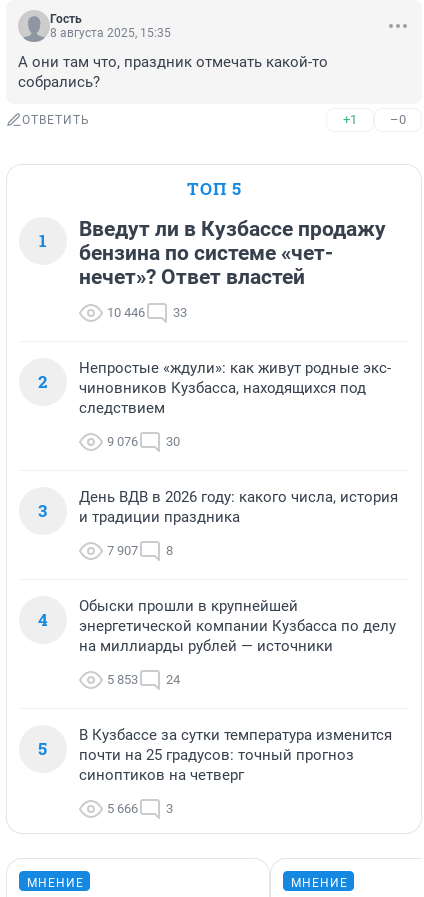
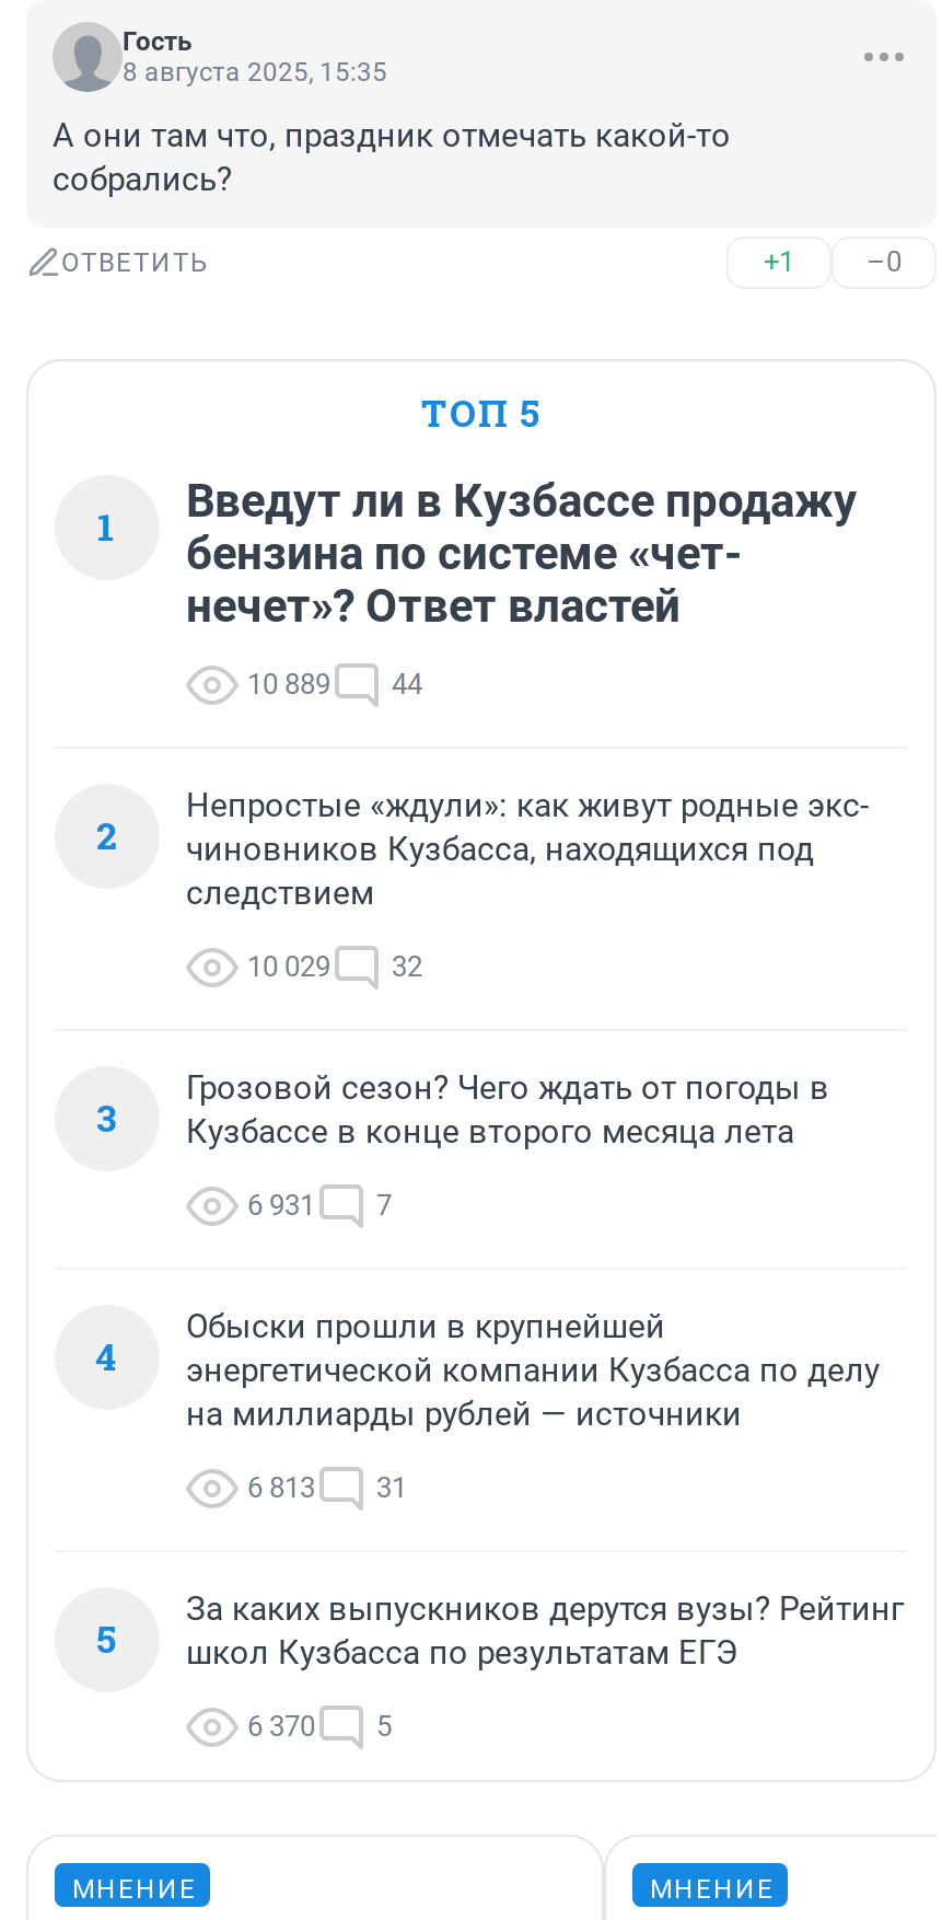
[107,305,145,320] 10 446 -> [247,668,330,701] 10 889
[173,305,187,320] 33 -> [392,668,422,701] 44
[107,434,138,449] 9 076 -> [247,950,330,983] 10 029
[166,434,180,449] 30 -> [392,950,422,983] 32
[79,488,398,526] День ВДВ в 2026 году: какого числа, история | и традиции праздника -> [186,1069,829,1152] Грозовой сезон? Чего ждать от погоды в | Кузбассе в конце второго месяца лета
[107,543,173,558] 7 907 | 8 -> [247,1189,392,1222] 6 931 | 7
[107,672,138,687] 5 853 -> [247,1471,315,1504] 6 813
[166,672,180,687] 24 -> [376,1471,407,1504] 31
[79,726,392,784] В Кузбассе за сутки температура изменится | почти на 25 градусов: точный прогноз | синоптиков на четверг -> [186,1590,904,1673] За каких выпускников дерутся вузы? Рейтинг | школ Кузбасса по результатам ЕГЭ
[107,801,173,816] 5 666 | 3 -> [247,1710,392,1743] 6 370 | 5

